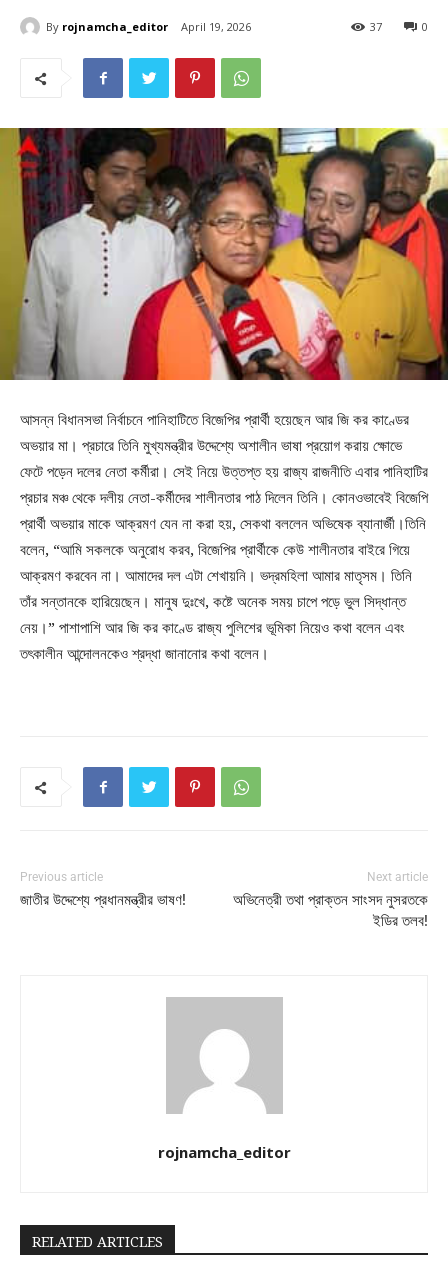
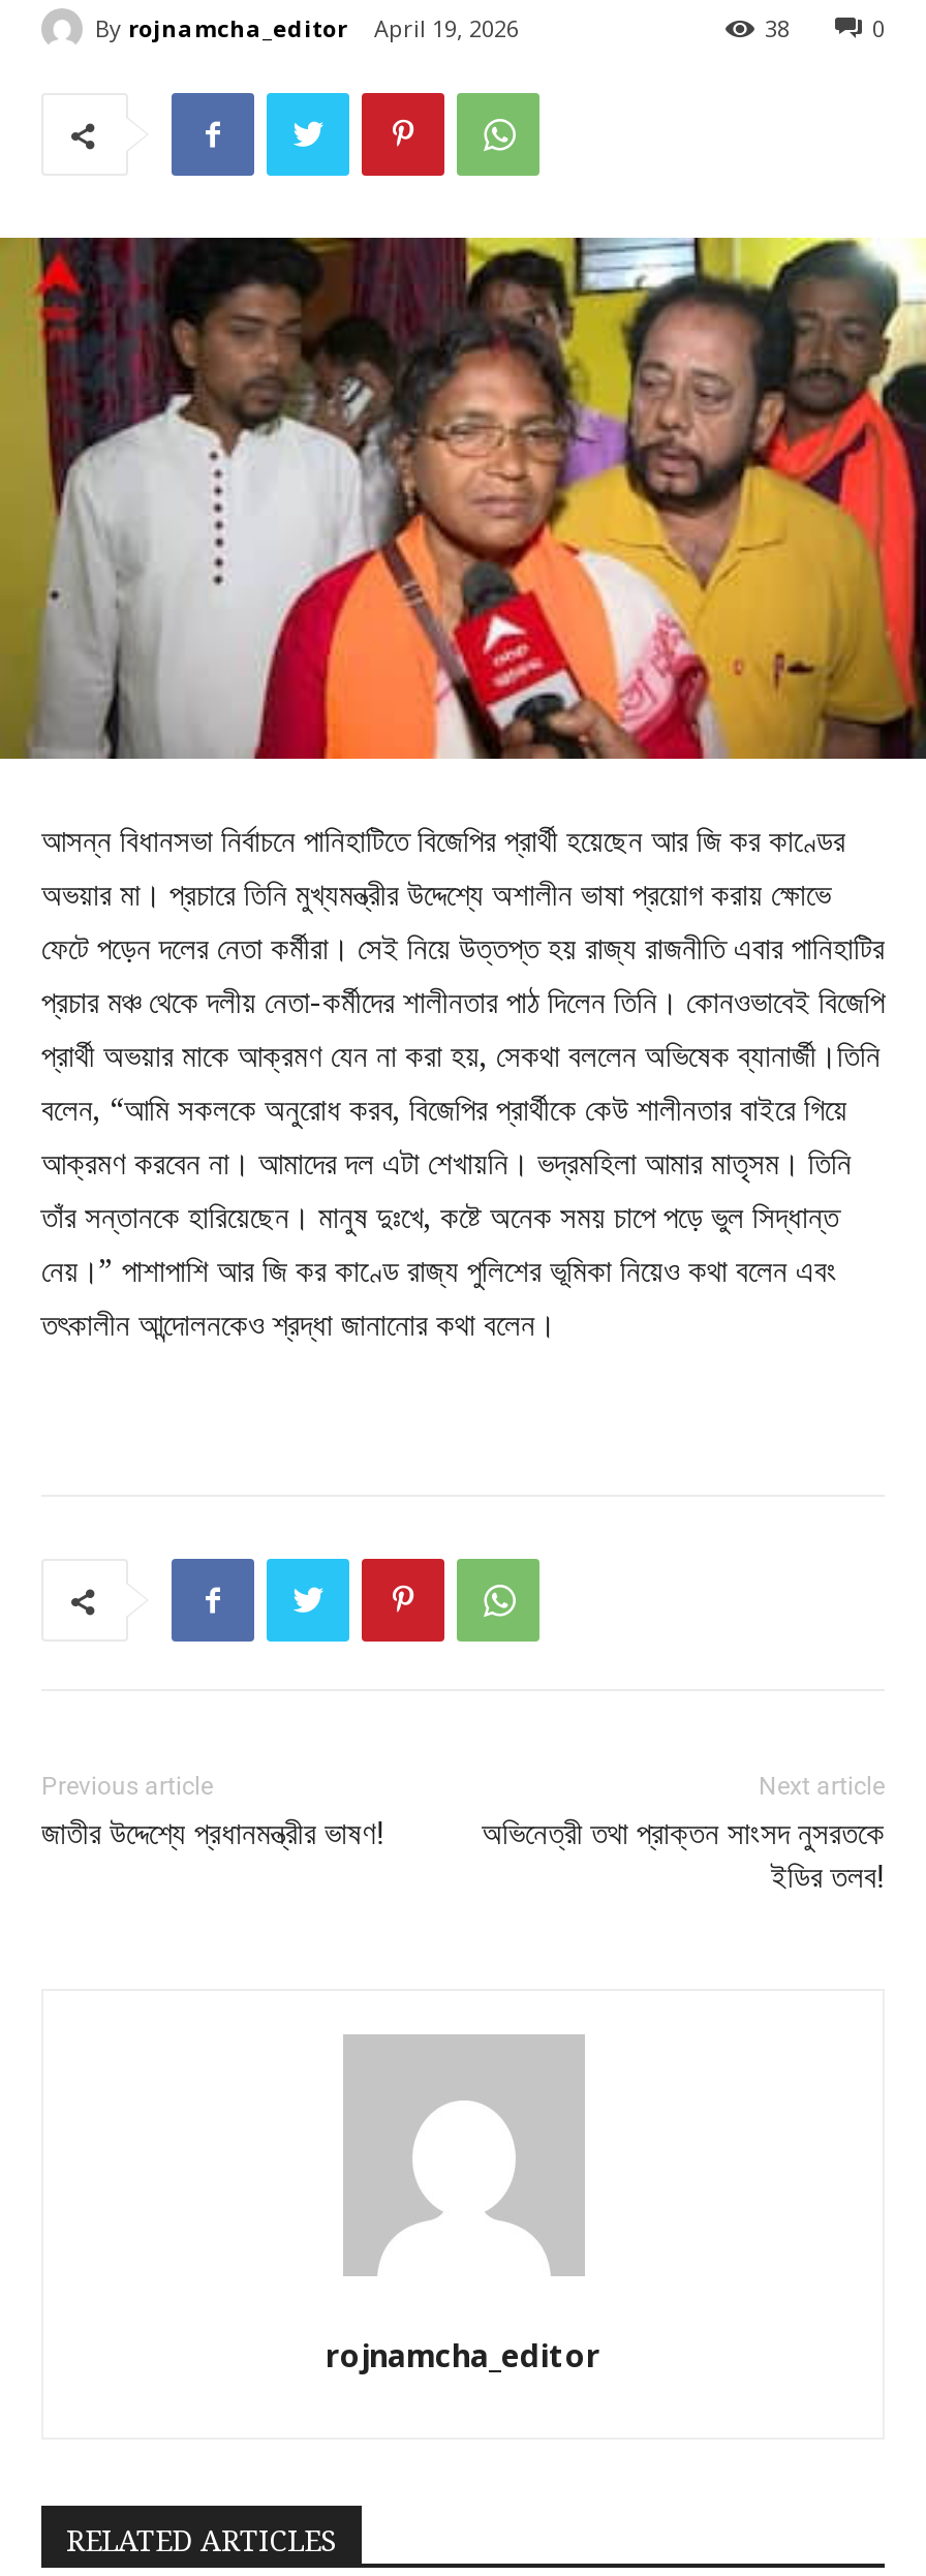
[370,19,382,34] 37 -> [765,13,790,44] 38

